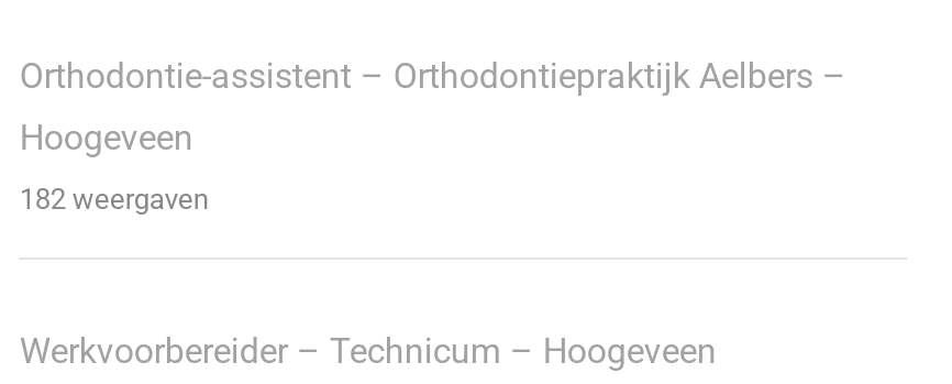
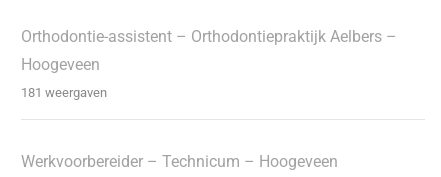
[20,183,209,216] 182 weergaven -> [21,85,107,100] 181 weergaven

